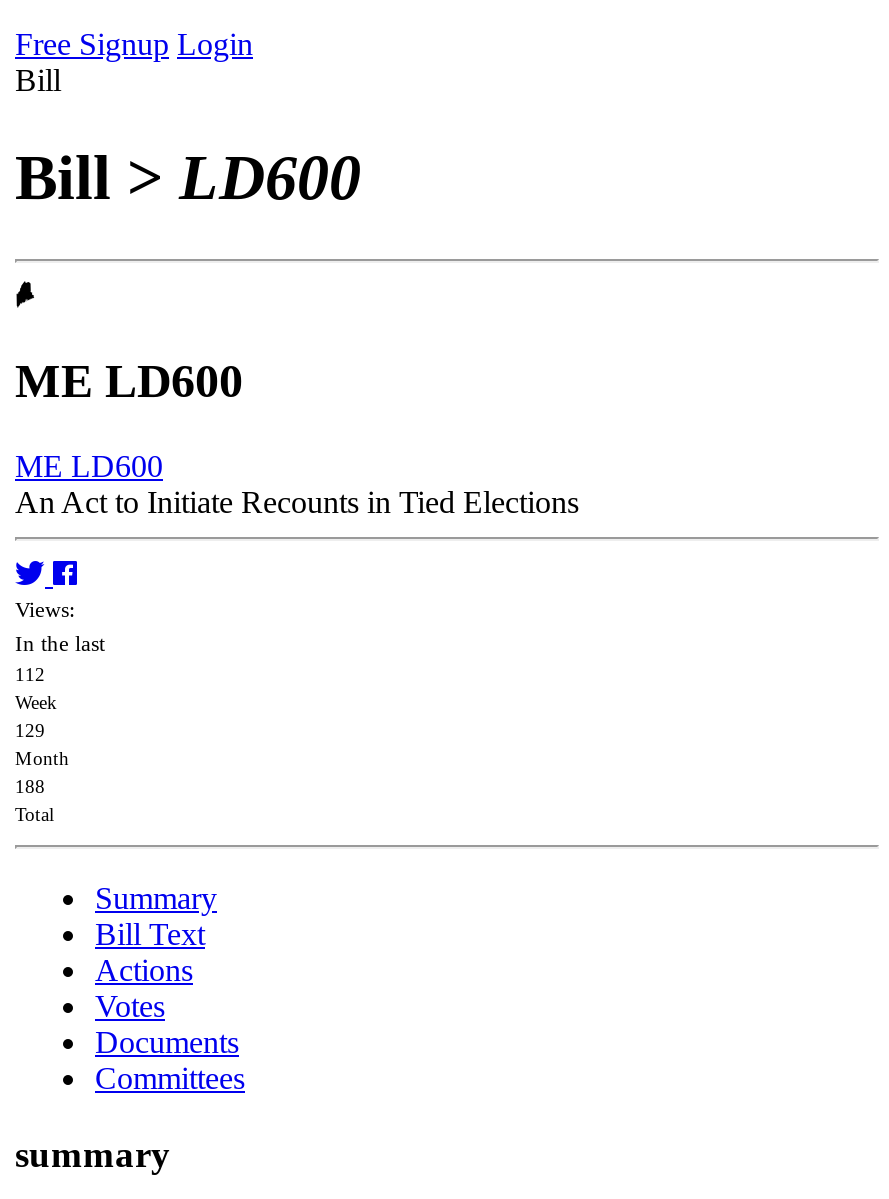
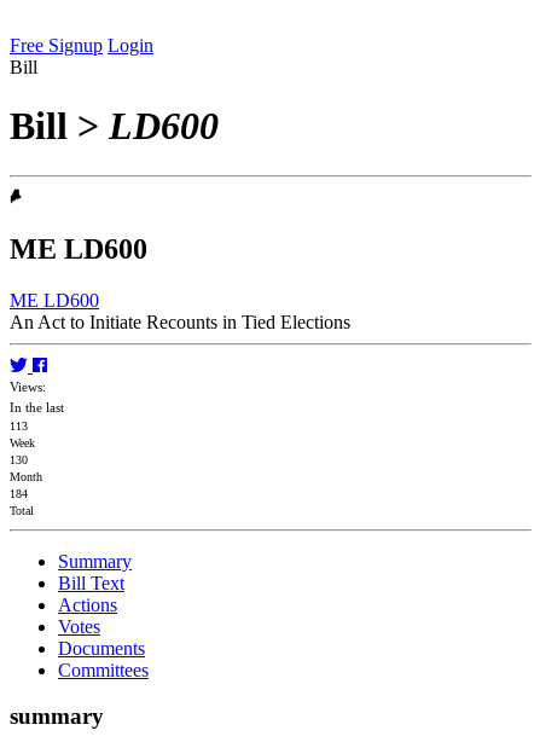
[15,662,45,684] 112 -> [10,419,28,432] 113
[15,718,45,740] 129 -> [10,453,28,466] 130
[15,774,45,796] 188 -> [10,486,28,500] 184

